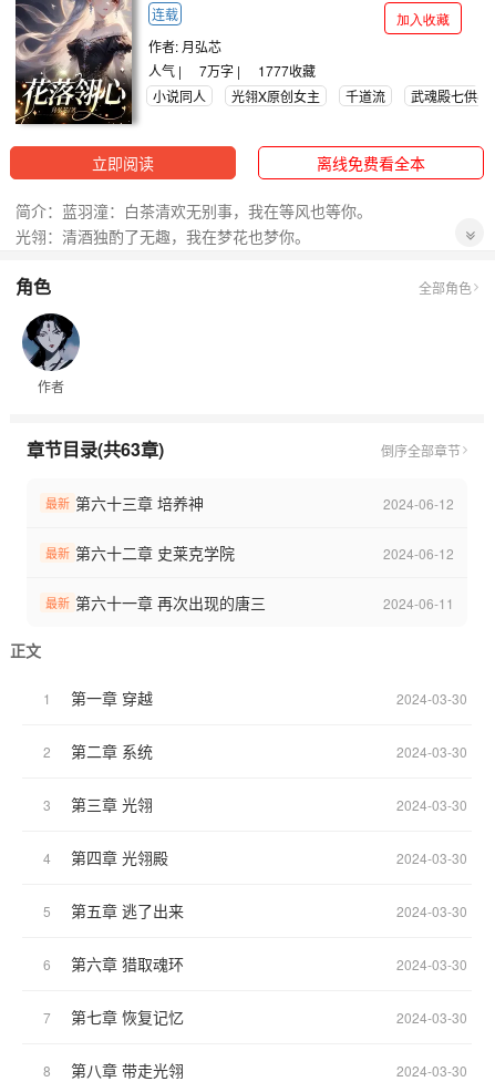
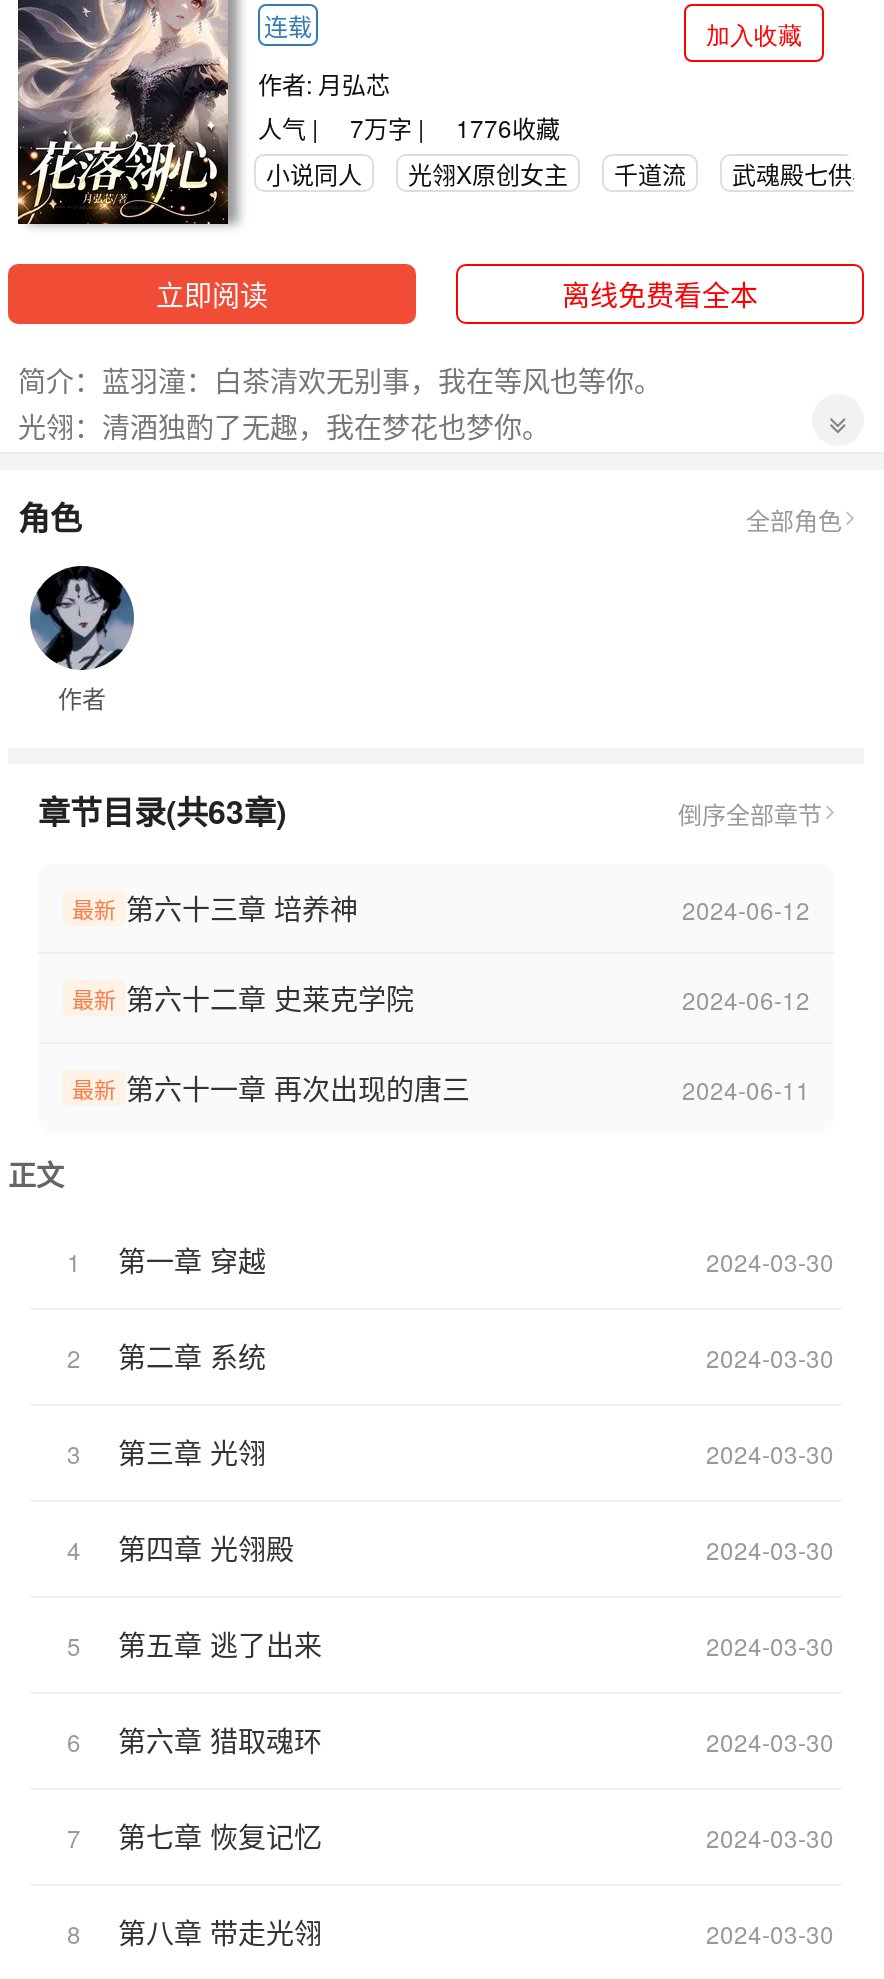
[258,61,316,80] 1777收藏 -> [456,110,560,144] 1776收藏

